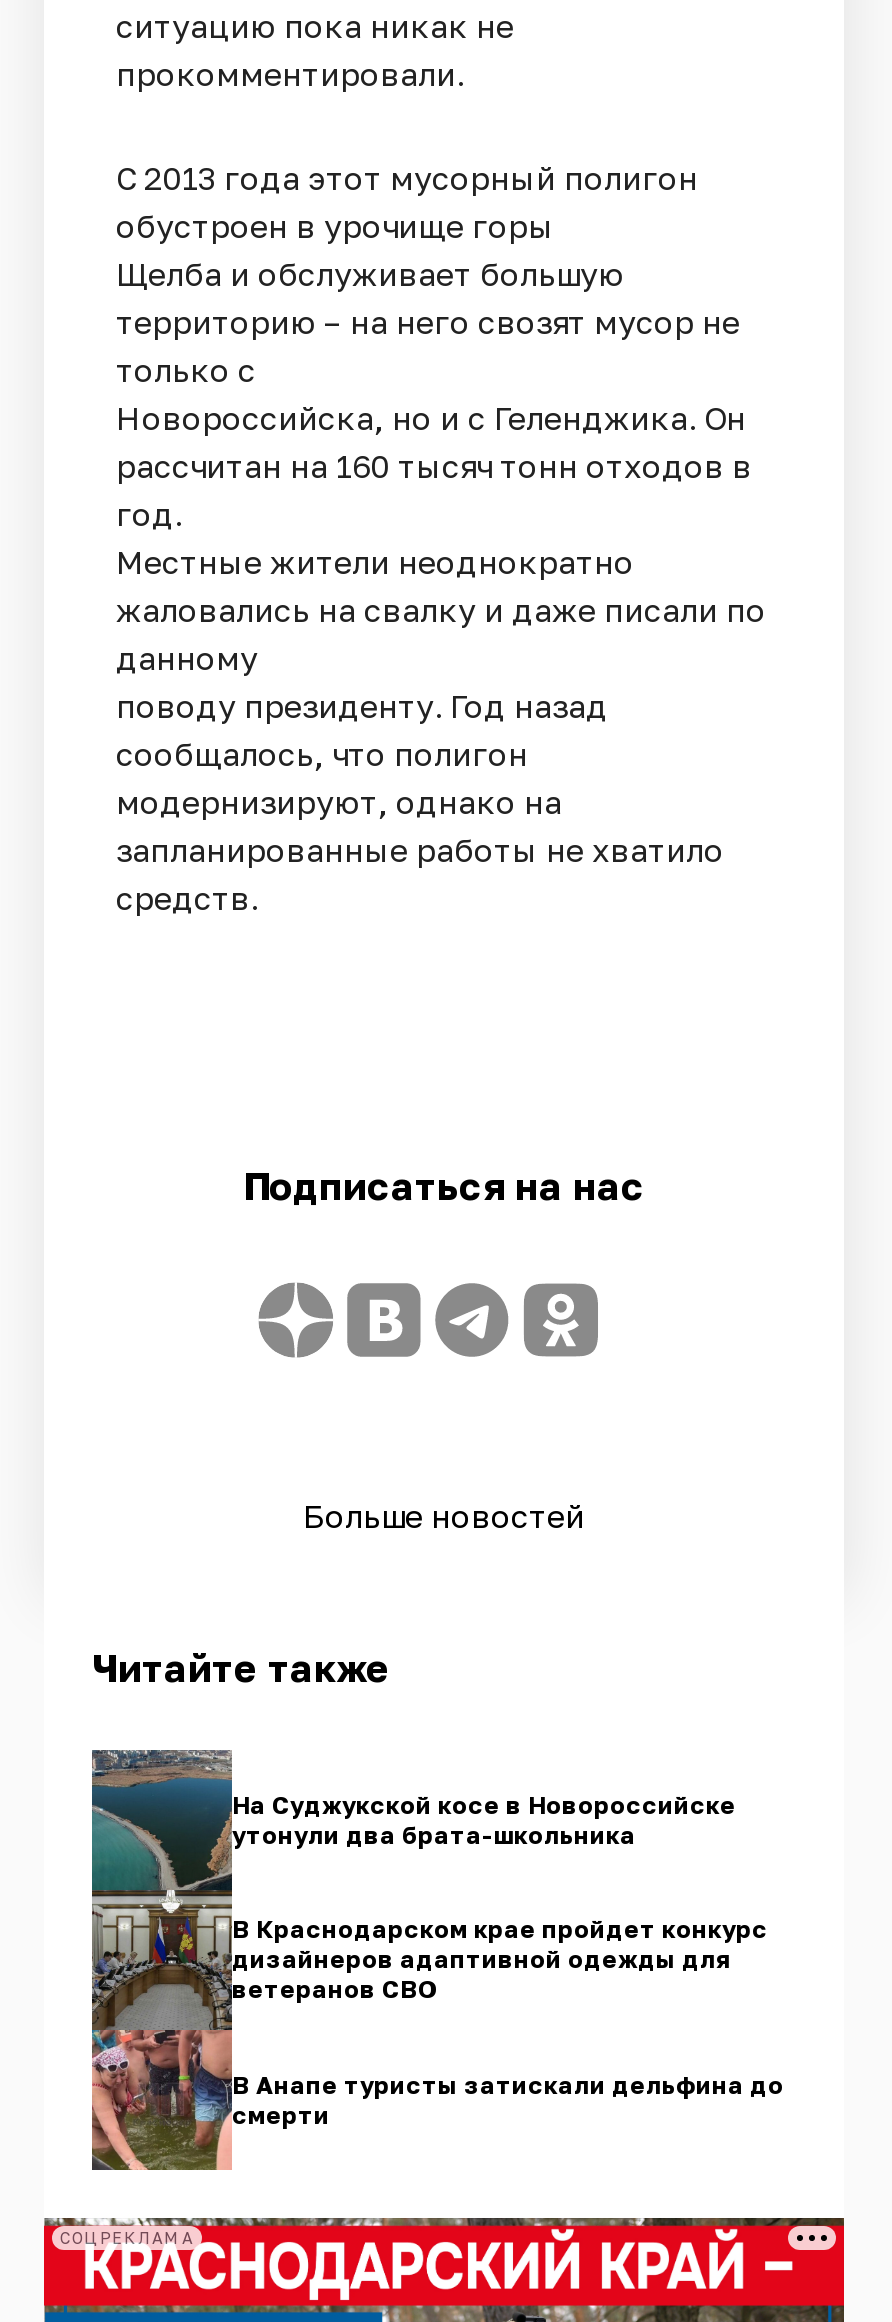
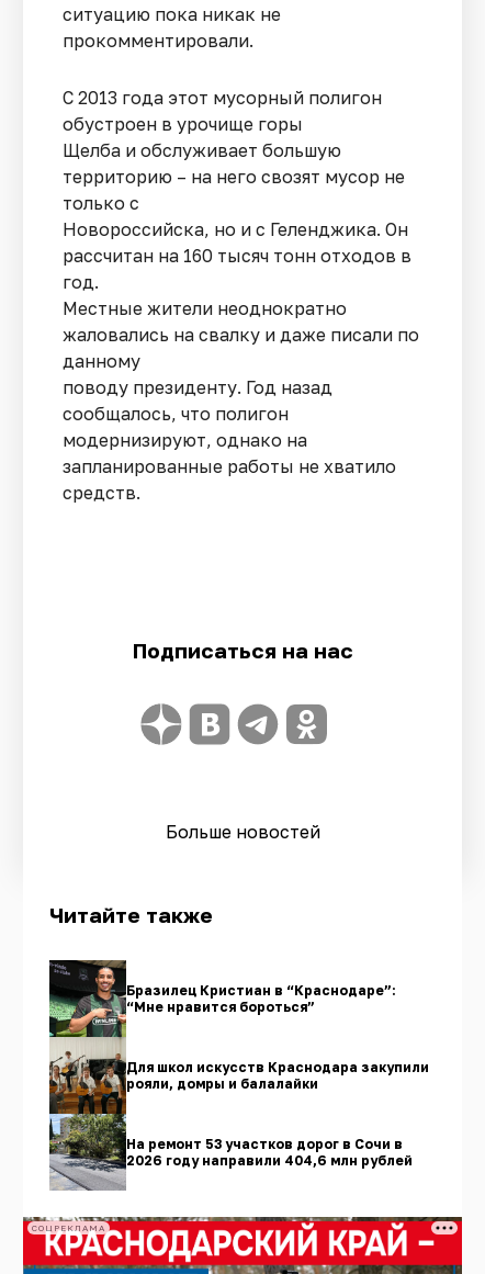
[90,1748,736,2170] [image] | На Суджукской косе в Новороссийске | утонули два брата-школьника -> [48,959,396,1191] [image] | Бразилец Кристиан в “Краснодаре”: | “Мне нравится бороться”
[232,1914,768,2004] В Краснодарском крае пройдет конкурс | дизайнеров адаптивной одежды для | ветеранов СВО -> [126,1059,429,1092] Для школ искусств Краснодара закупили | рояли, домры и балалайки
[232,2069,784,2129] В Анапе туристы затискали дельфина до | смерти -> [126,1135,413,1168] На ремонт 53 участков дорог в Сочи в | 2026 году направили 404,6 млн рублей

